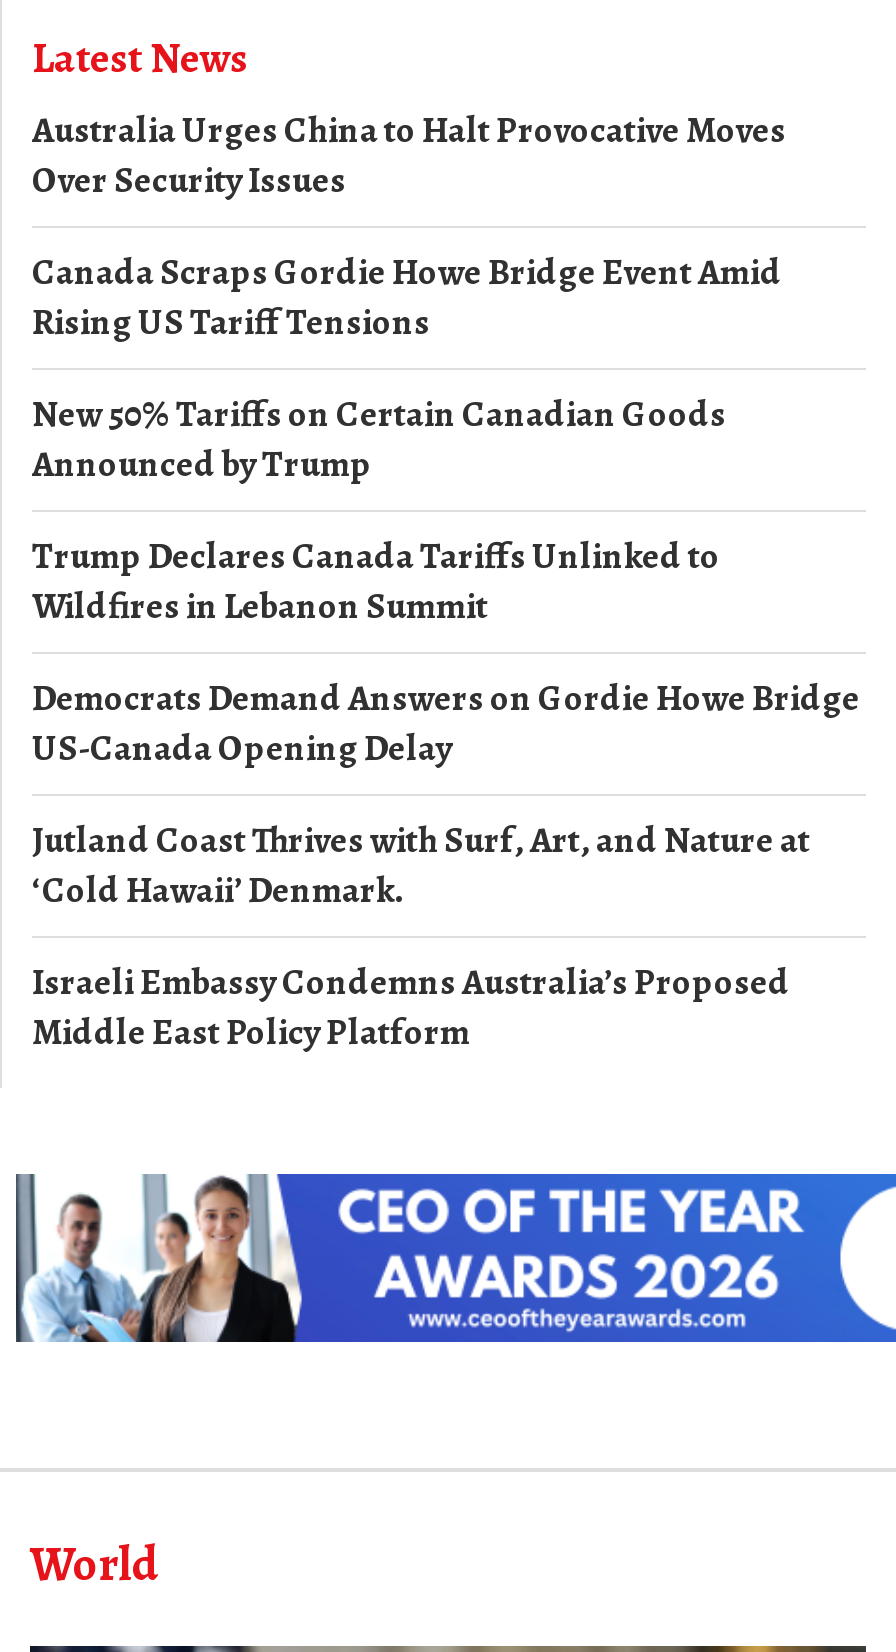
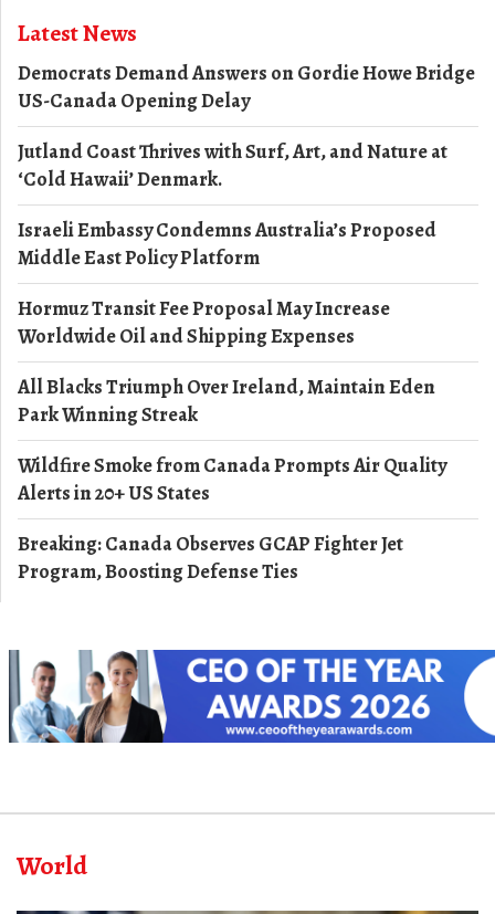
[32,106,786,630] Australia Urges China to Halt Provocative Moves | Over Security Issues | Canada Scraps Gordie Howe Bridge Event Amid | Rising US Tariff Tensions | New 50% Tariffs on Certain Canadian Goods | Announced by Trump | Trump Declares Canada Tariffs Unlinked to | Wildfires in Lebanon Summit -> none
moved [32,674,860,1056] -> [18,60,475,271]: Democrats Demand Answers on Gordie Howe Bridge | US-Canada Opening Delay | Jutland Coast Thrives with Surf, Art, and Nature at | ‘Cold Hawaii’ Denmark. | Israeli Embassy Condemns Australia’s Proposed | Middle East Policy Platform
none -> [18,295,446,585] Hormuz Transit Fee Proposal May Increase | Worldwide Oil and Shipping Expenses | All Blacks Triumph Over Ireland, Maintain Eden | Park Winning Streak | Wildfire Smoke from Canada Prompts Air Quality | Alerts in 20+ US States | Breaking: Canada Observes GCAP Fighter Jet | Program, Boosting Defense Ties

